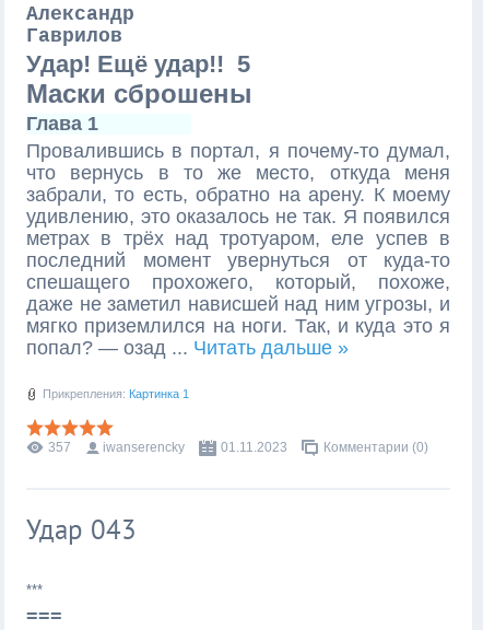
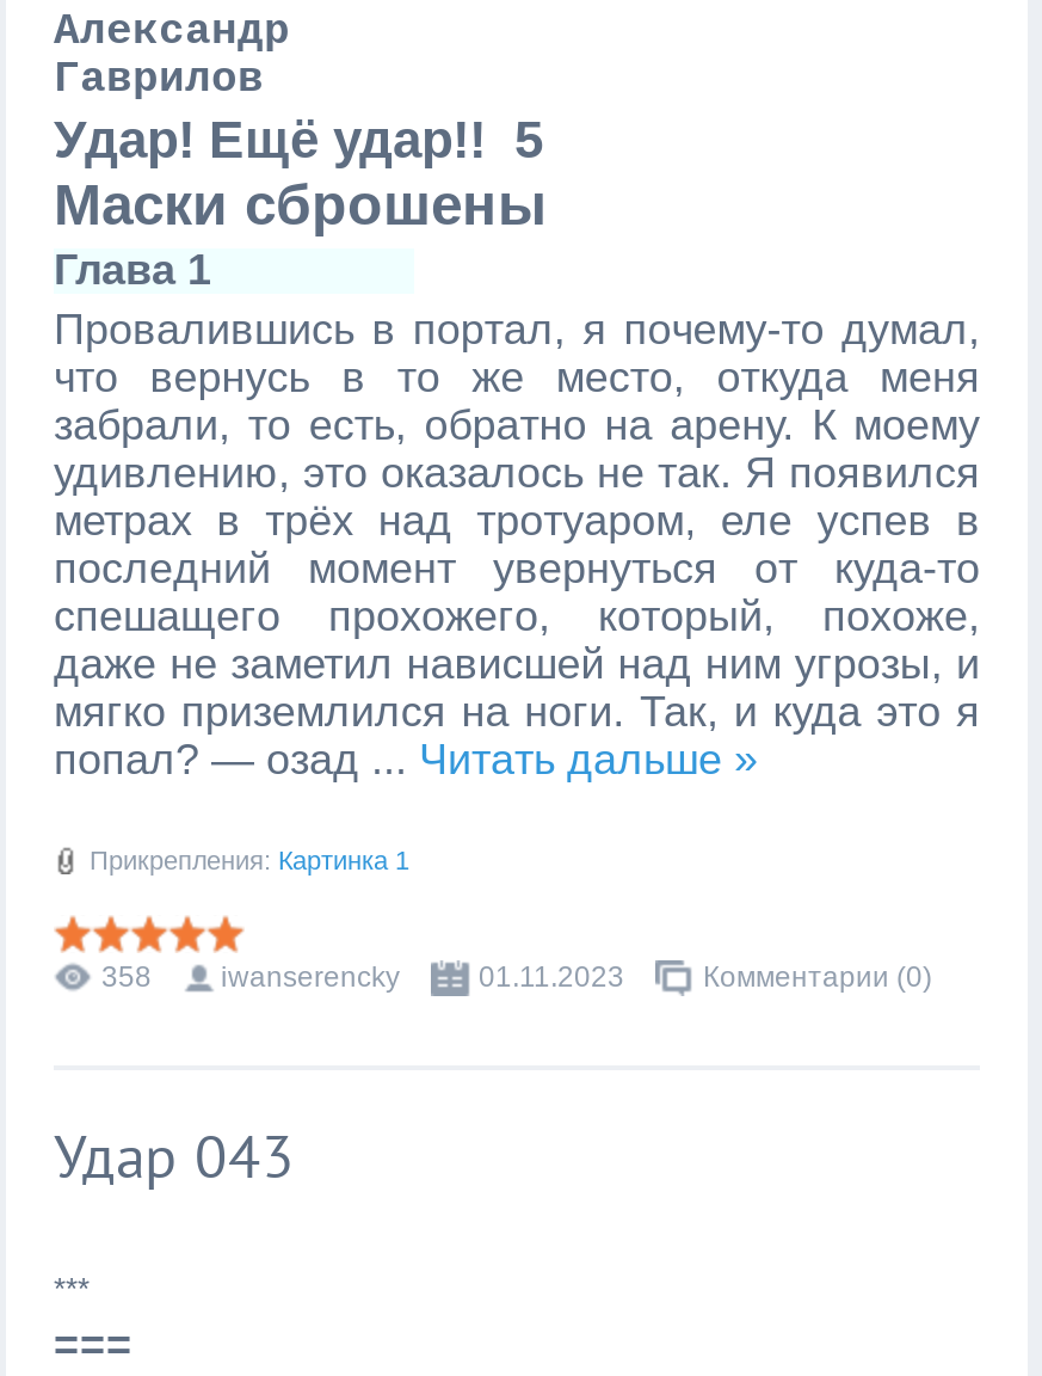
[48,440,71,455] 357 -> [101,960,152,994] 358

